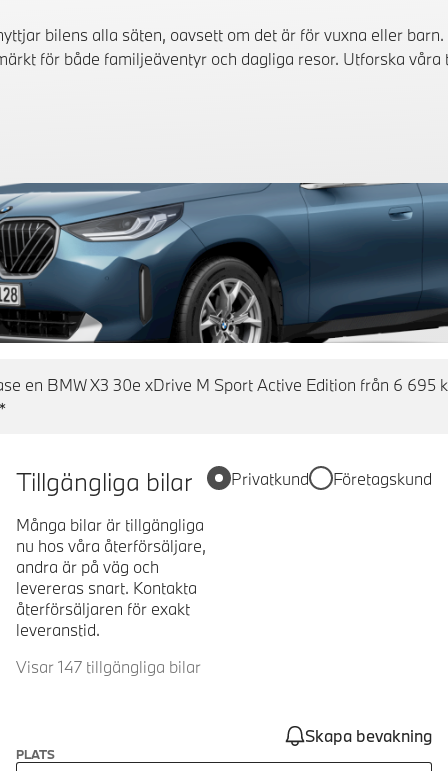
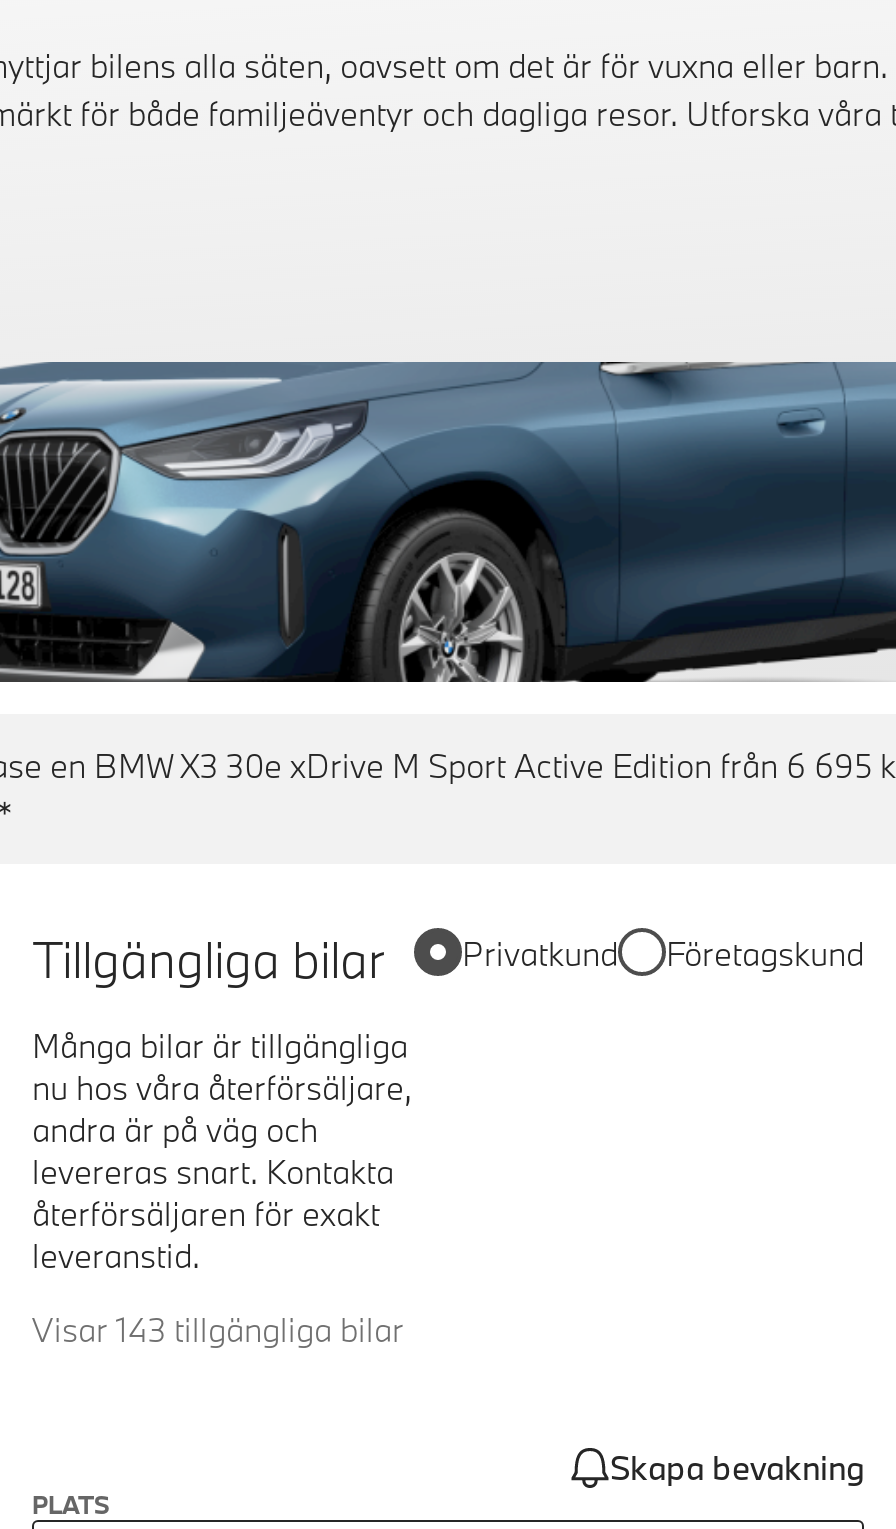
[16,656,201,677] Visar 147 tillgängliga bilar -> [32,1308,404,1350] Visar 143 tillgängliga bilar

